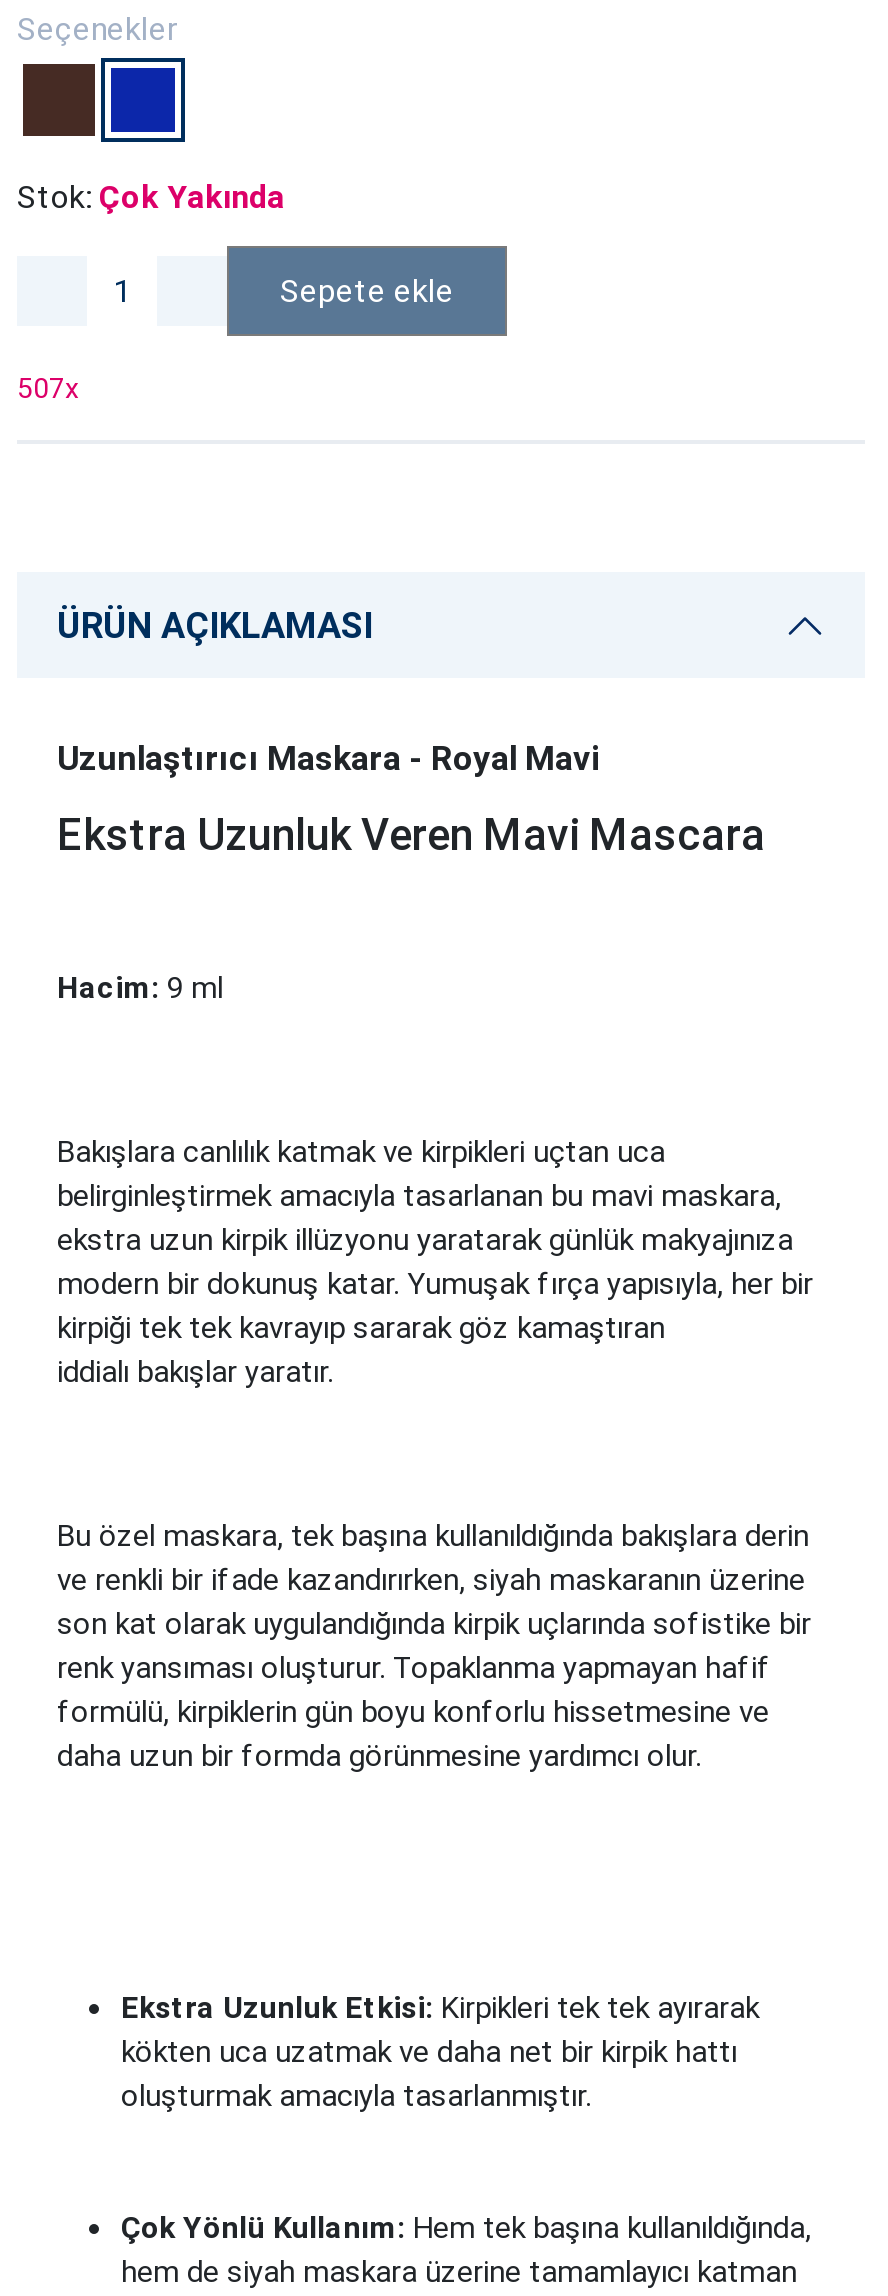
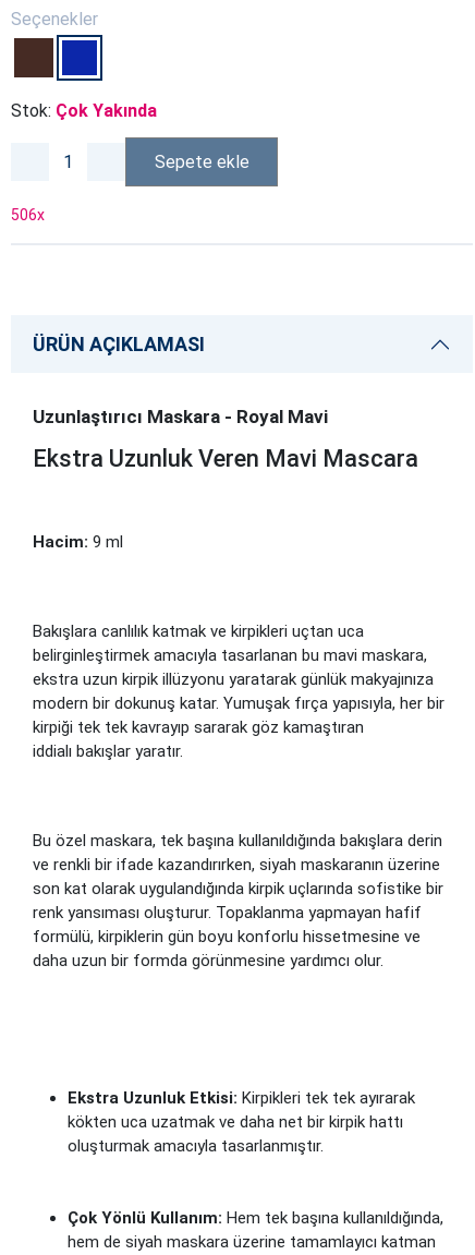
[17,372,79,404] 507x -> [11,206,45,224] 506x

